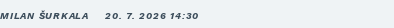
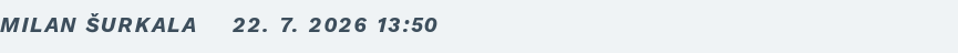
[0,10,199,21] MILAN ŠURKALA 20. 7. 2026 14:30 -> [0,12,439,37] MILAN ŠURKALA 22. 7. 2026 13:50

